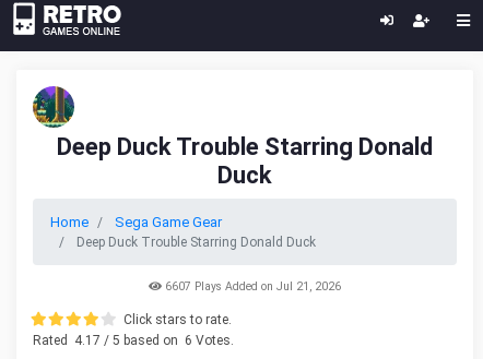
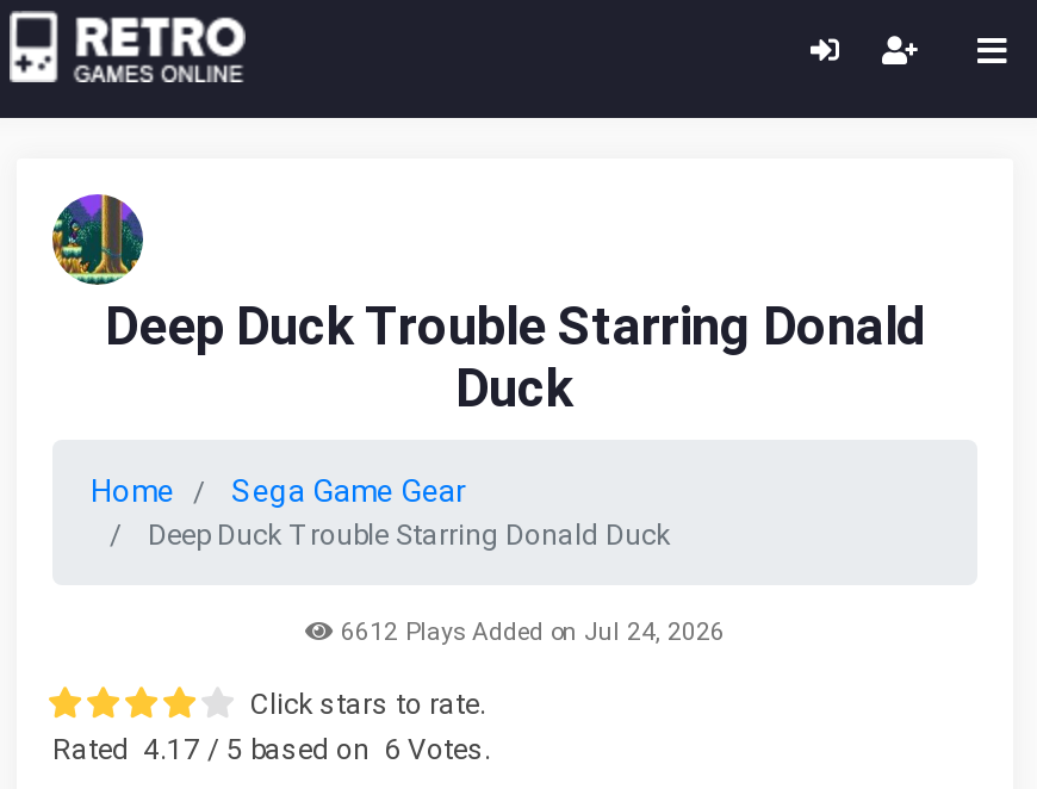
[162,279,341,294] 6607 Plays Added on Jul 21, 2026 -> [334,616,725,647] 6612 Plays Added on Jul 24, 2026

